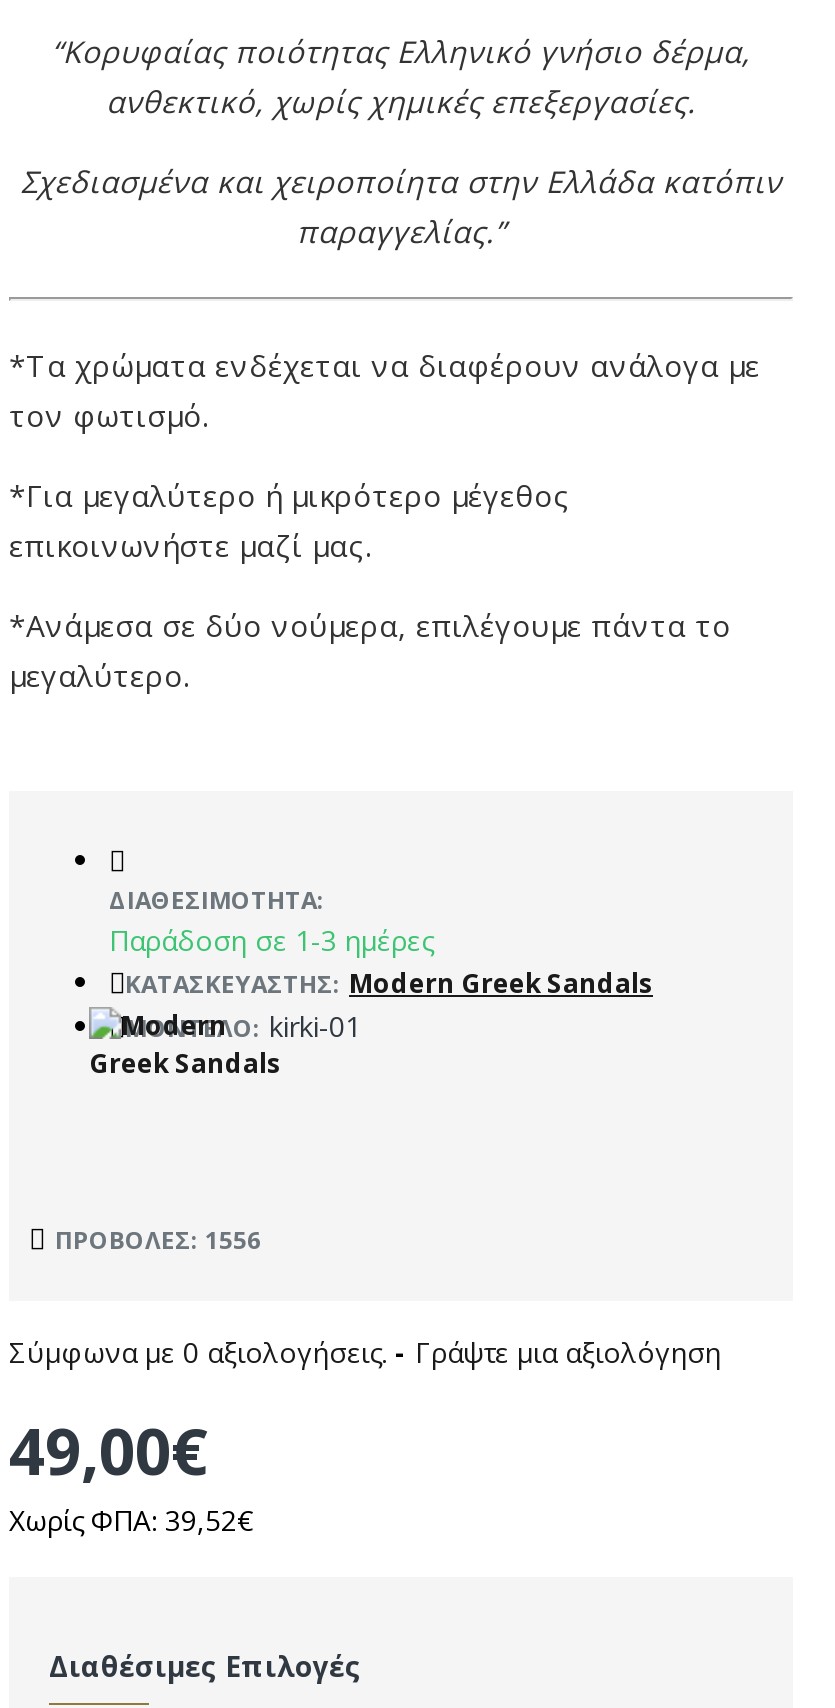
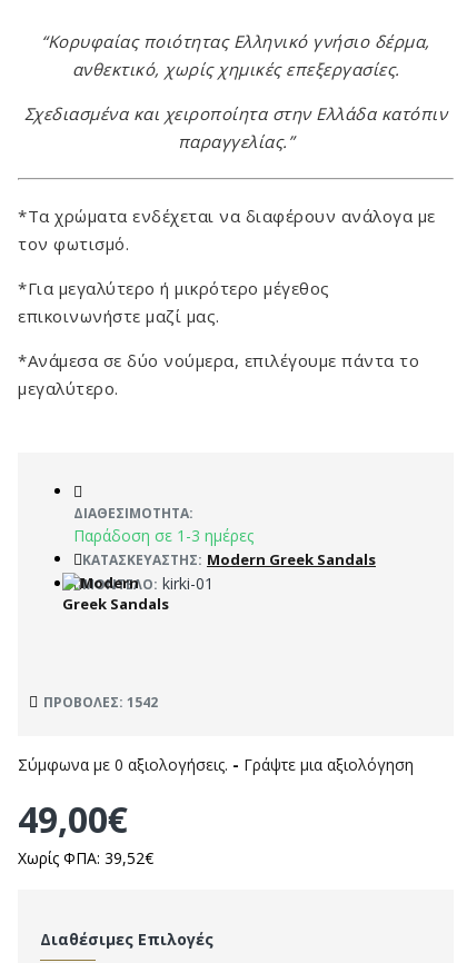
[55,1223,261,1257] ΠΡΟΒΟΛΈΣ: 1556 -> [43,693,158,712] ΠΡΟΒΟΛΈΣ: 1542

